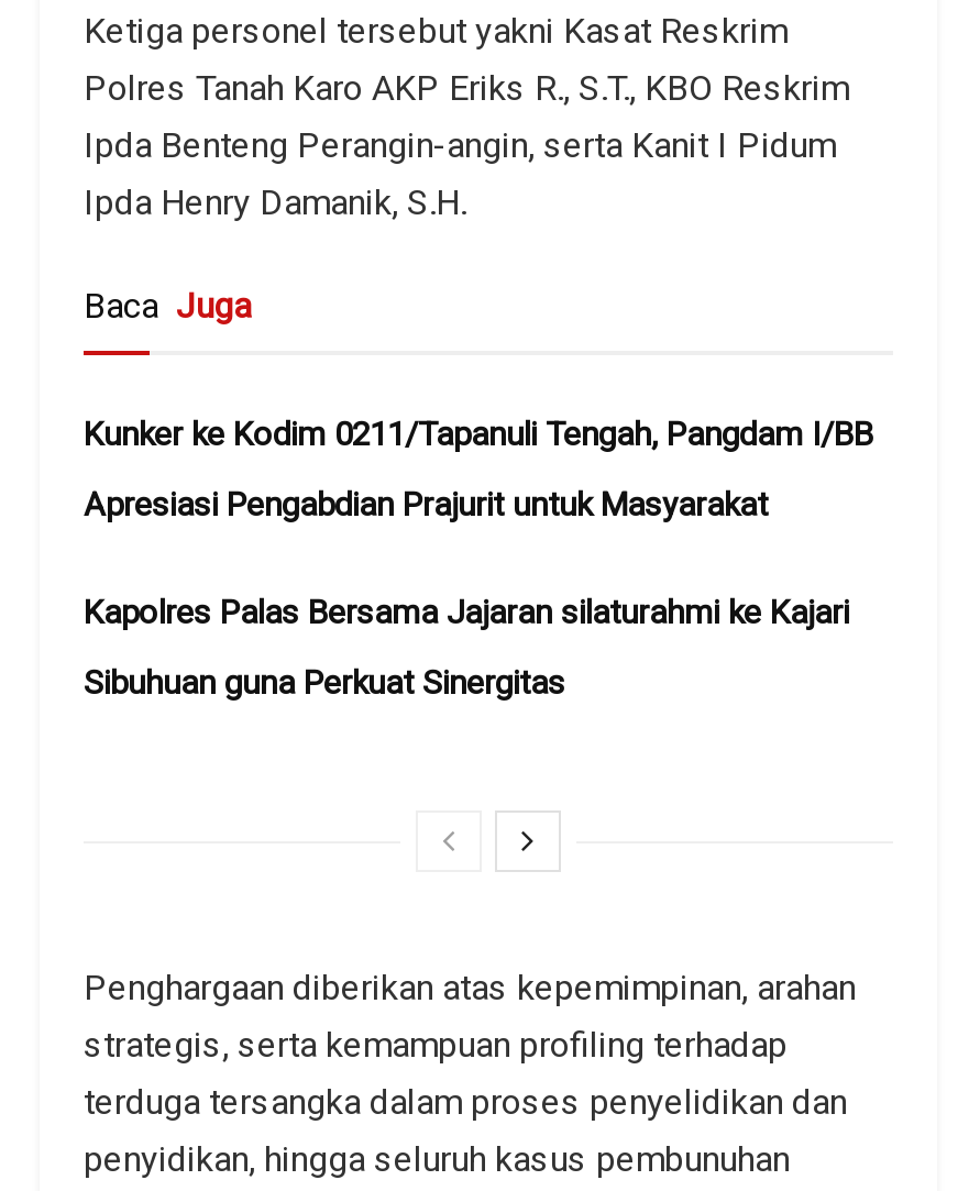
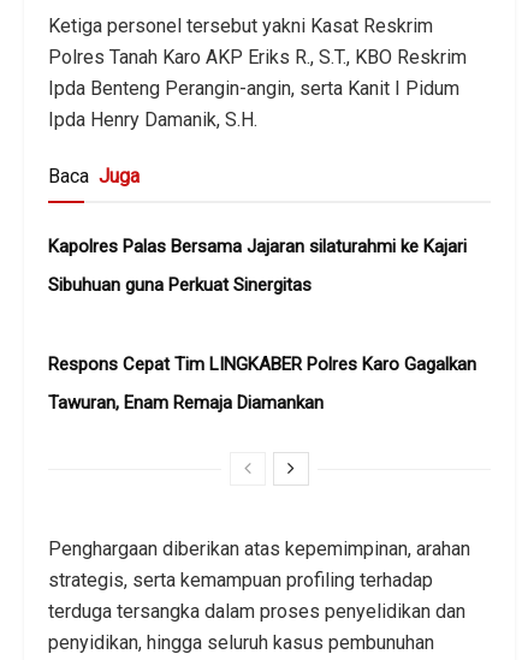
[84,415,873,525] Kunker ke Kodim 0211/Tapanuli Tengah, Pangdam I/BB | Apresiasi Pengabdian Prajurit untuk Masyarakat -> none
moved [84,593,849,703] -> [48,236,467,296]: Kapolres Palas Bersama Jajaran silaturahmi ke Kajari | Sibuhuan guna Perkuat Sinergitas
none -> [48,354,476,414] Respons Cepat Tim LINGKABER Polres Karo Gagalkan | Tawuran, Enam Remaja Diamankan

